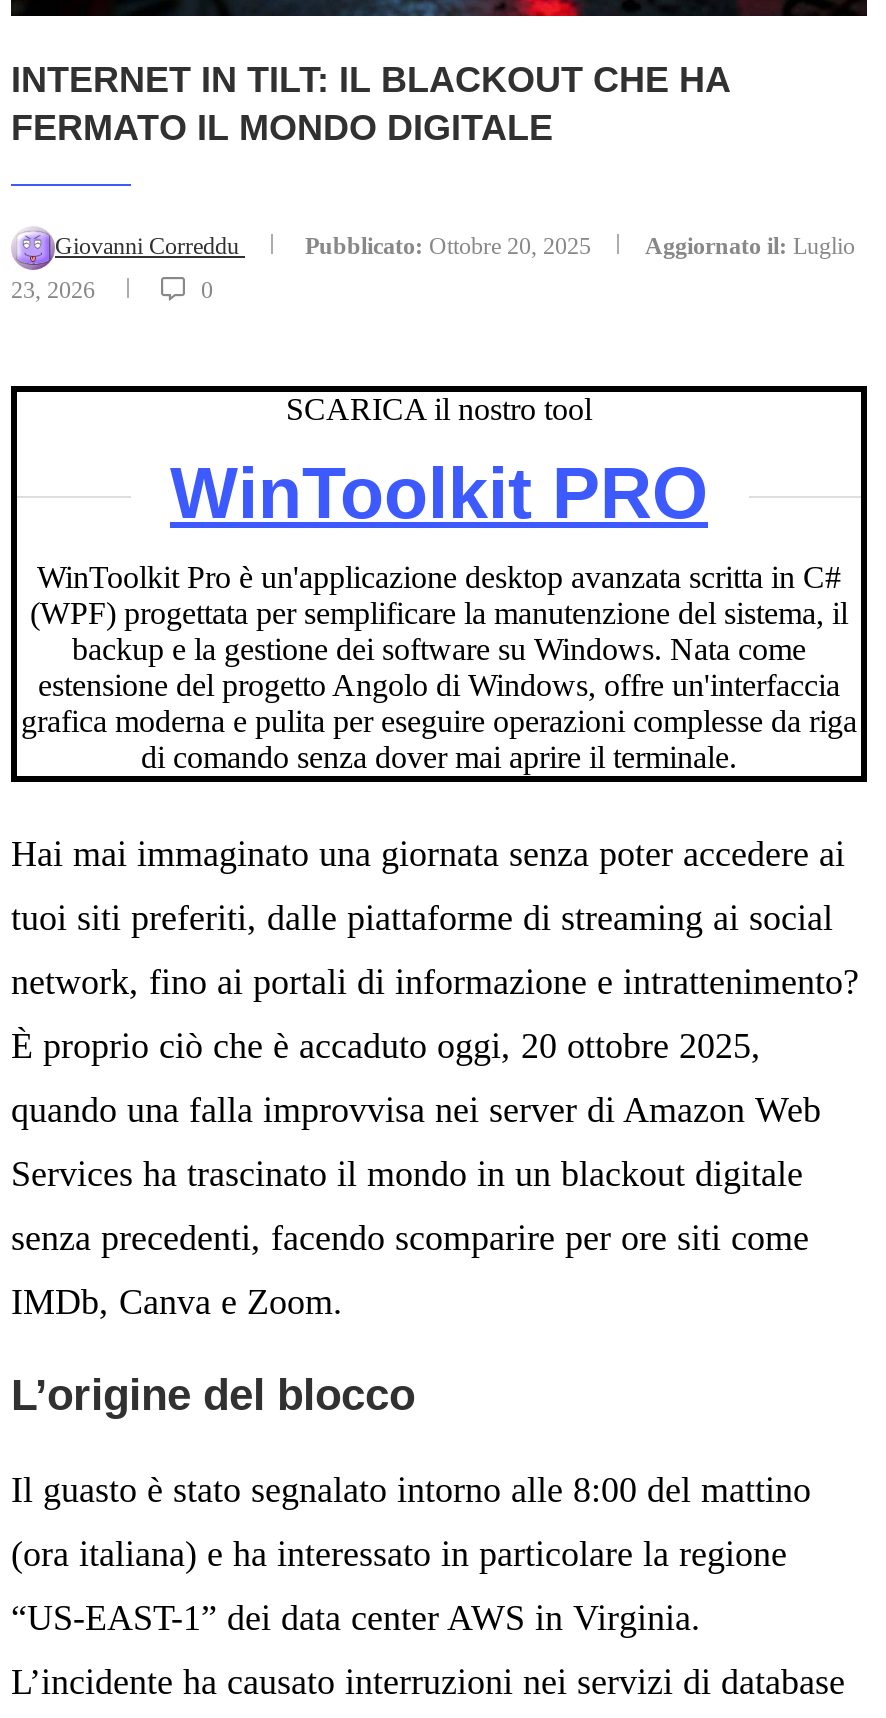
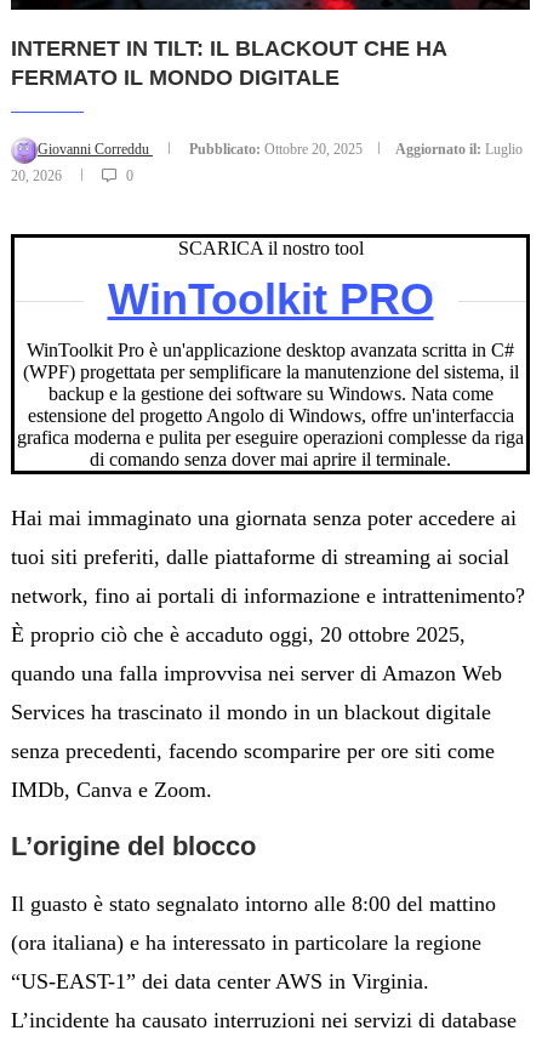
[11,276,95,304] 23, 2026 -> [11,167,62,184] 20, 2026

